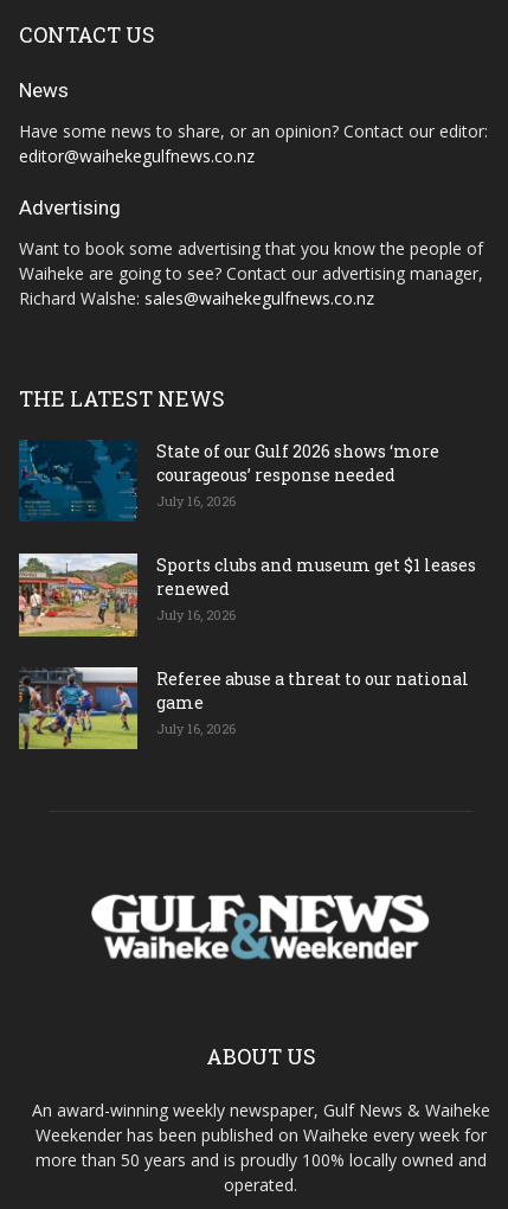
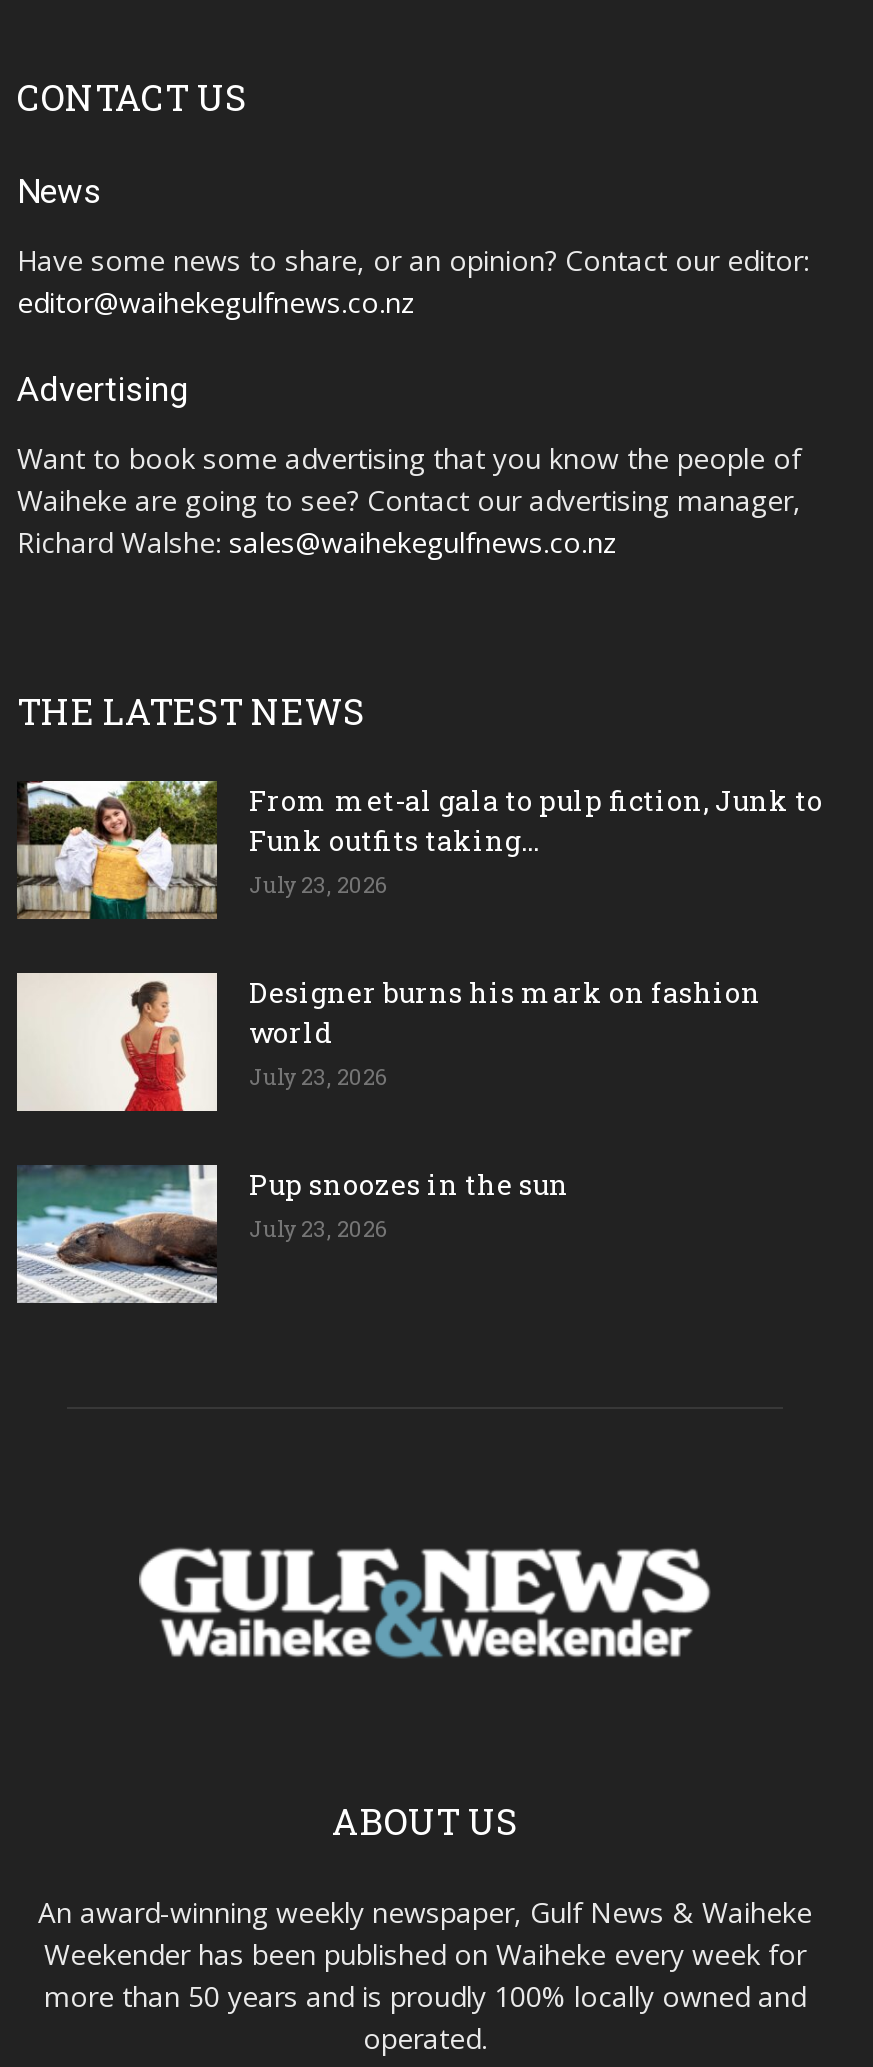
[18,440,439,522] [image] | State of our Gulf 2026 shows ‘more | courageous’ response needed | July 16, 2026 -> [15,779,823,921] [image] | From met-al gala to pulp fiction, Junk to | Funk outfits taking... | July 23, 2026
[18,554,476,638] [image] | Sports clubs and museum get $1 leases | renewed | July 16, 2026 -> [15,973,761,1113] [image] | Designer burns his mark on fashion | world | July 23, 2026
[18,666,469,750] [image] | Referee abuse a threat to our national | game | July 16, 2026 -> [15,1163,569,1305] [image] | Pup snoozes in the sun | July 23, 2026

